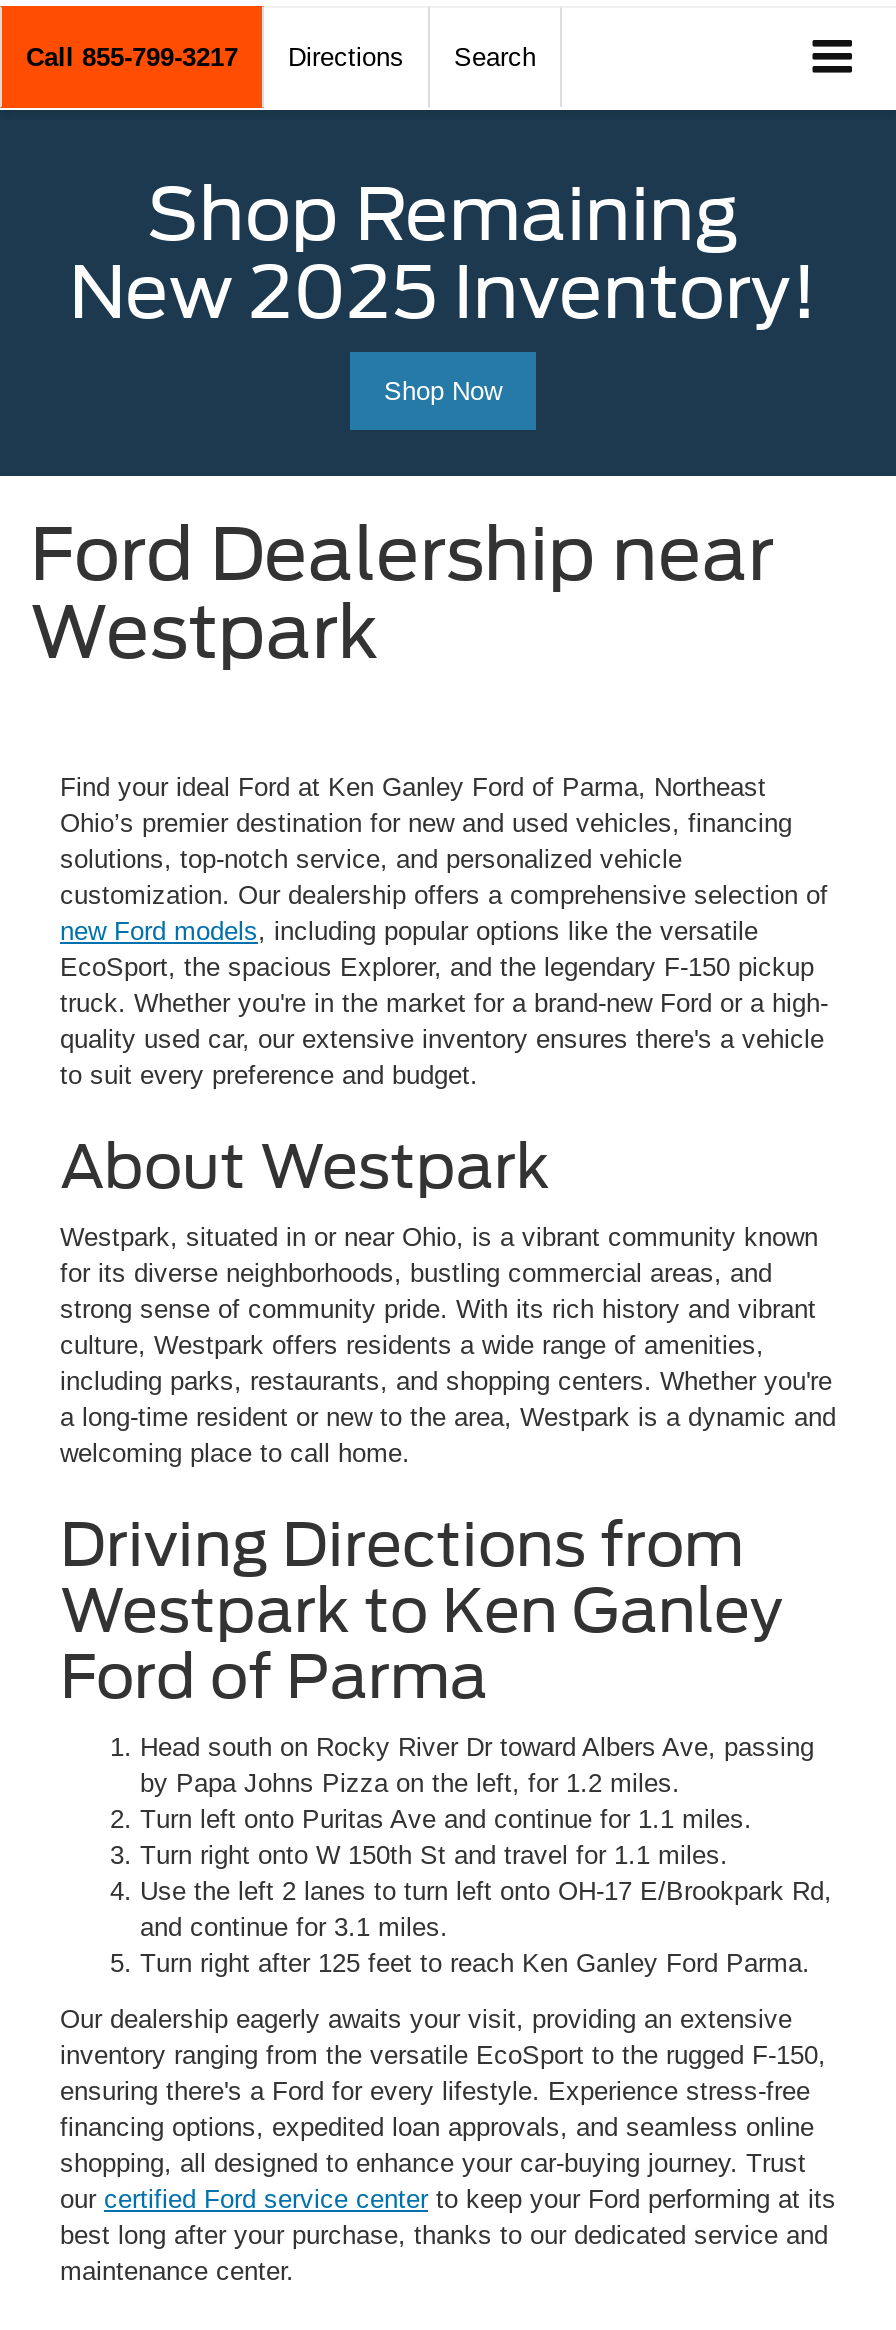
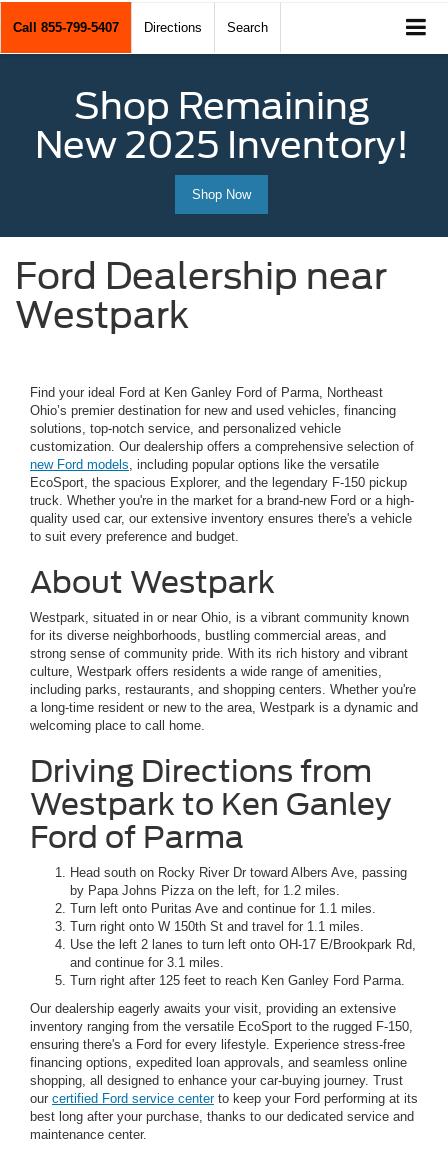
[26,42,536,72] Call 855-799-3217 Directions Search -> [13,20,268,35] Call 855-799-5407 Directions Search

